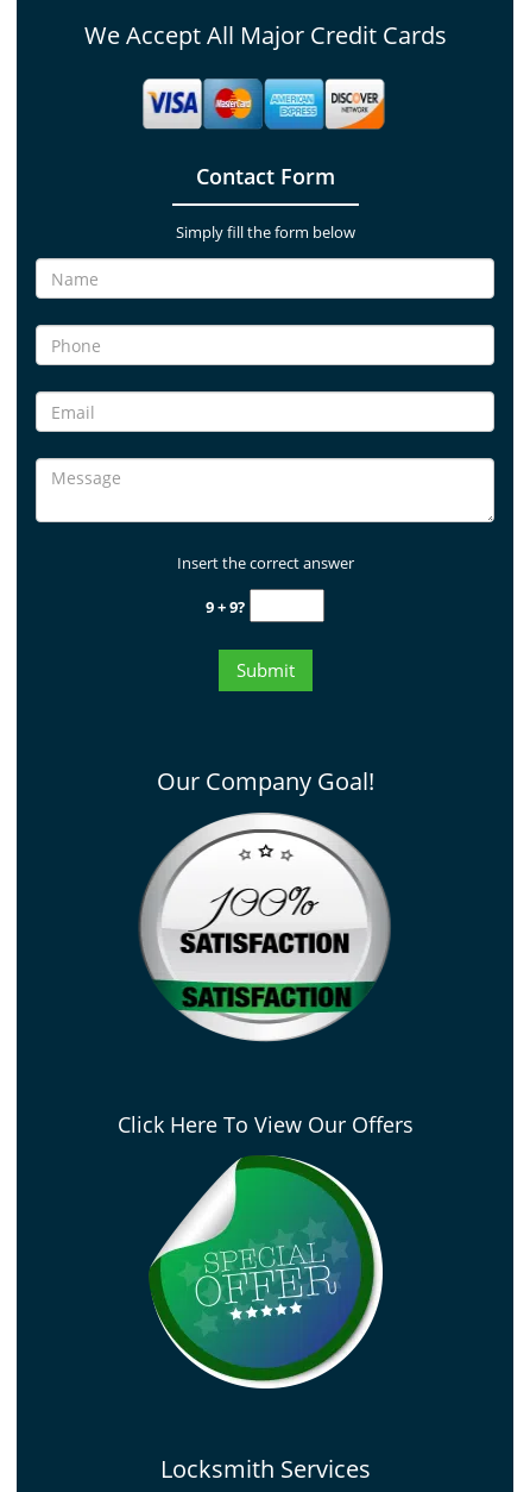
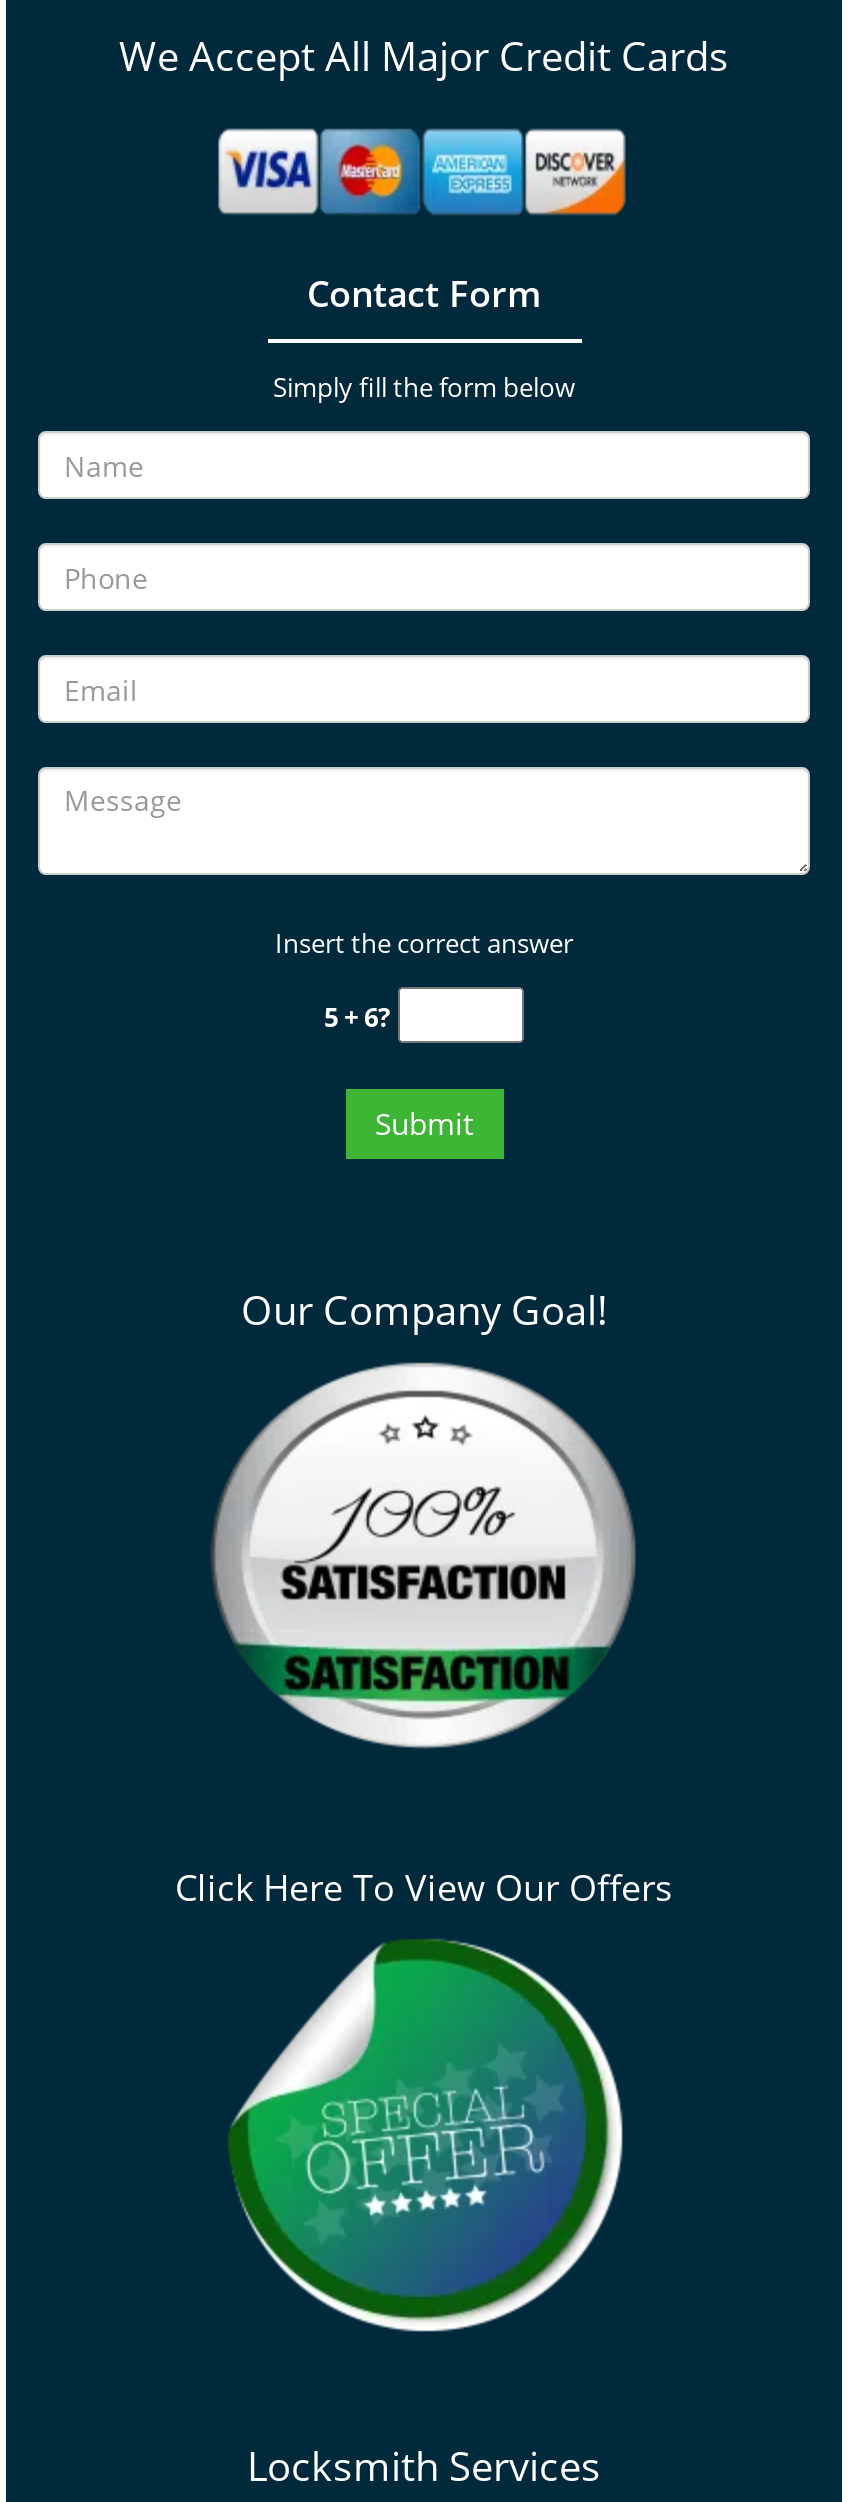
[206,596,245,618] 9 + 9? -> [324,999,390,1035] 5 + 6?

